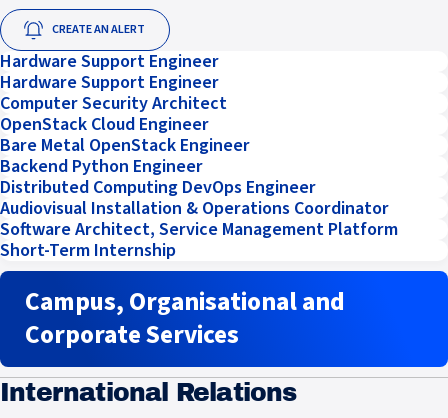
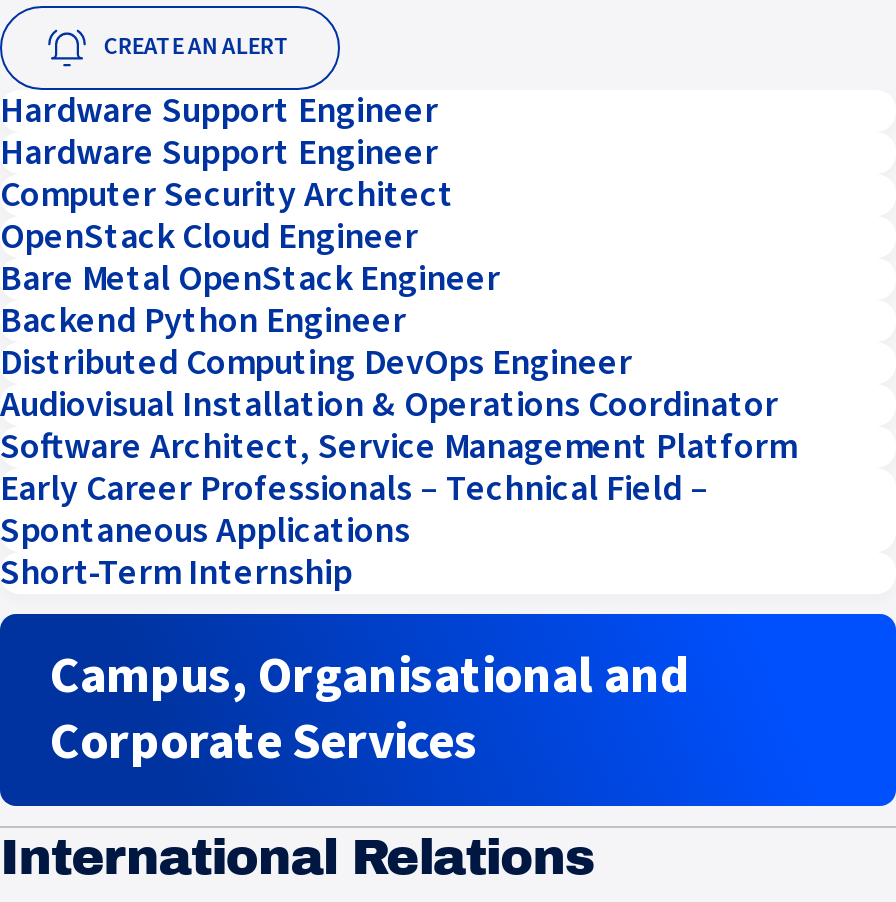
none -> [0,464,708,556] Early Career Professionals – Technical Field – | Spontaneous Applications

